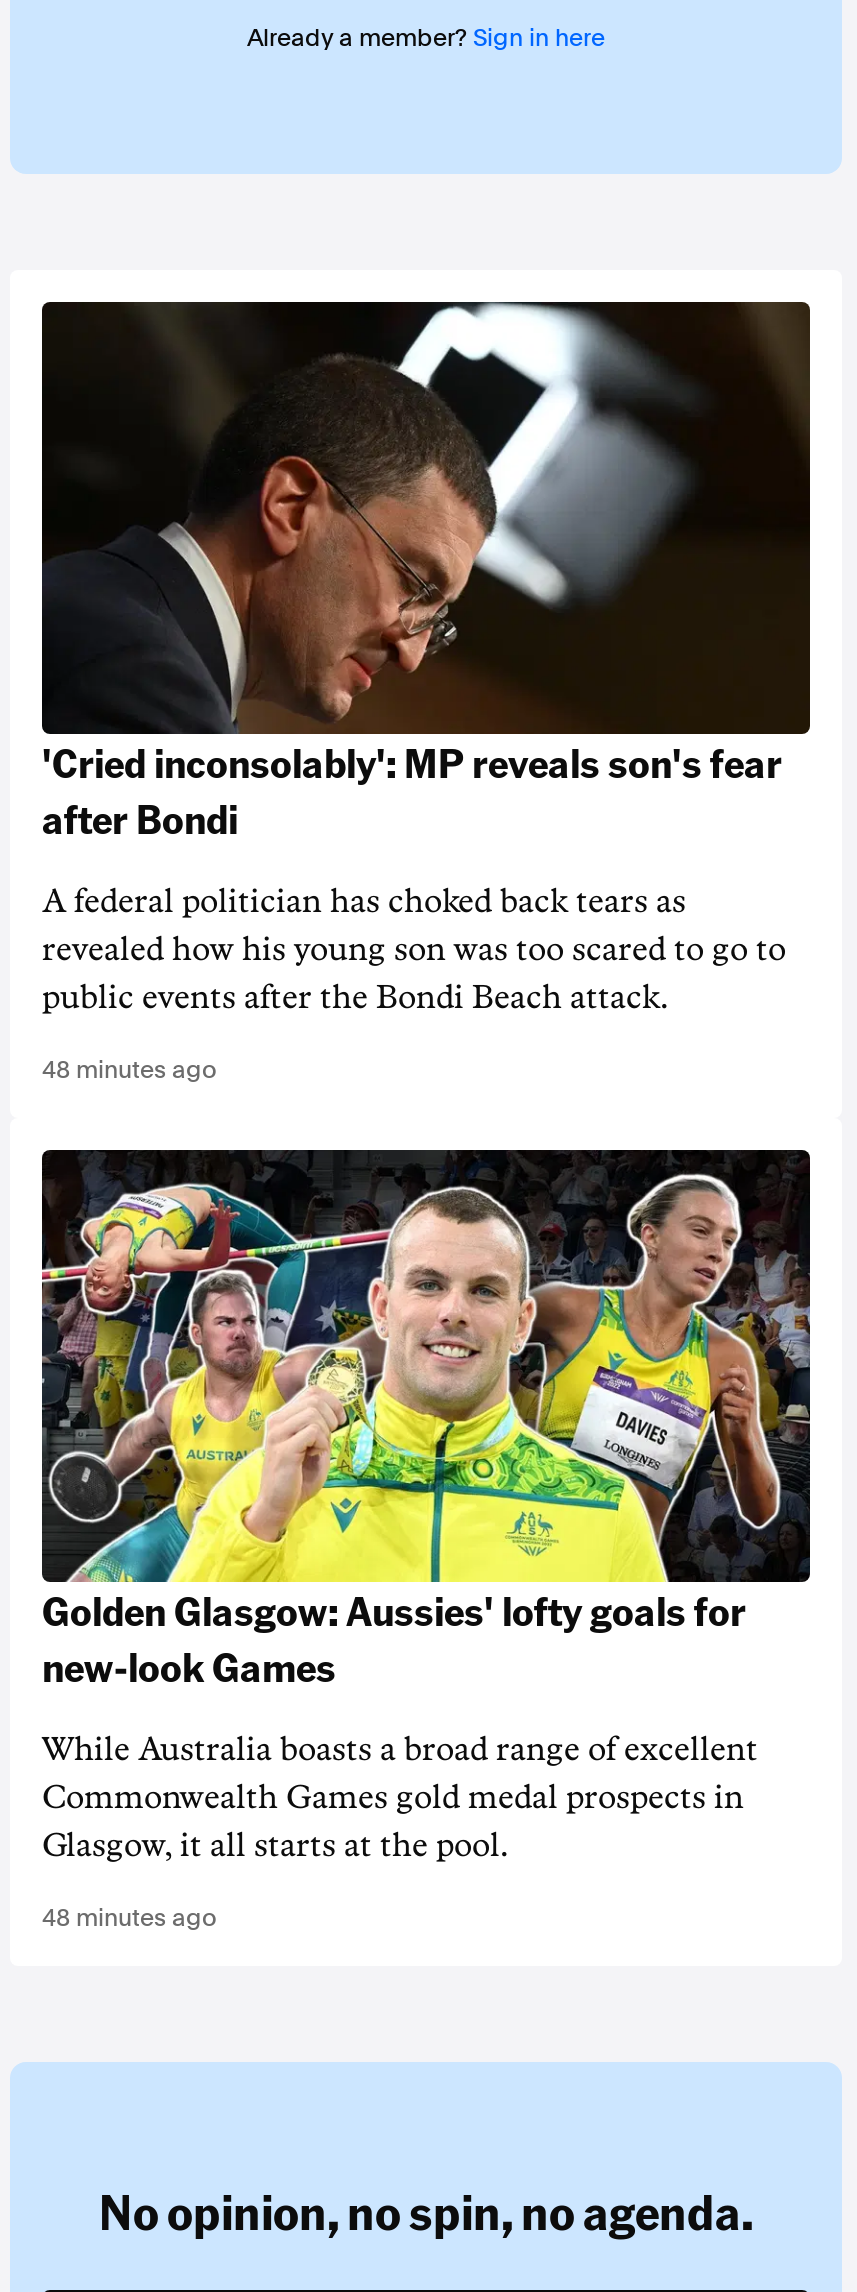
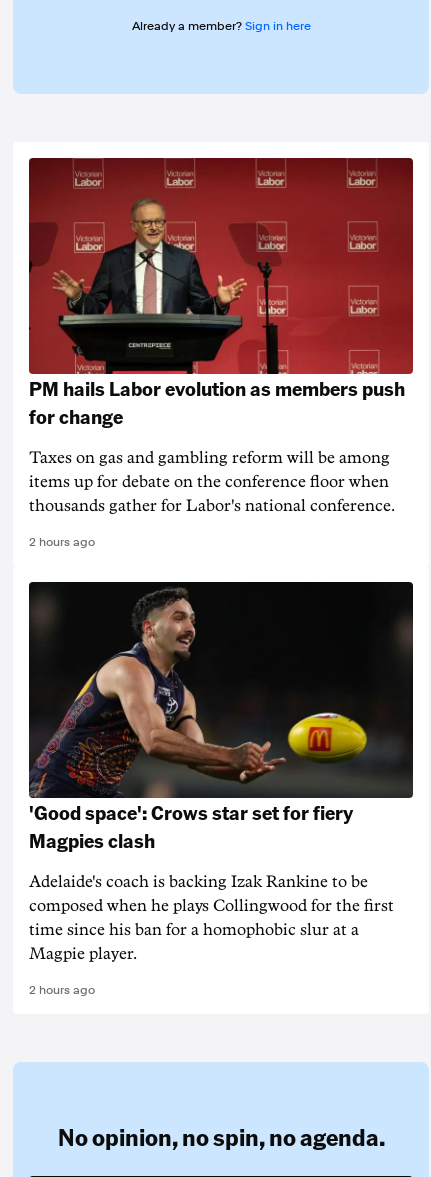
[40,300,812,1084] [image] | 'Cried inconsolably': MP reveals son's fear | after Bondi | A federal politician has choked back tears as | revealed how his young son was too scared to go to | public events after the Bondi Beach attack. | 48 minutes ago -> [28,157,414,549] [image] | PM hails Labor evolution as members push | for change | Taxes on gas and gambling reform will be among | items up for debate on the conference floor when | thousands gather for Labor's national conference. | 2 hours ago
[40,1152,812,1932] [image] | Golden Glasgow: Aussies' lofty goals for | new-look Games | While Australia boasts a broad range of excellent | Commonwealth Games gold medal prospects in | Glasgow, it all starts at the pool. | 48 minutes ago -> [29,584,413,997] [image] | 'Good space': Crows star set for fiery | Magpies clash | Adelaide's coach is backing Izak Rankine to be | composed when he plays Collingwood for the first | time since his ban for a homophobic slur at a | Magpie player. | 2 hours ago

